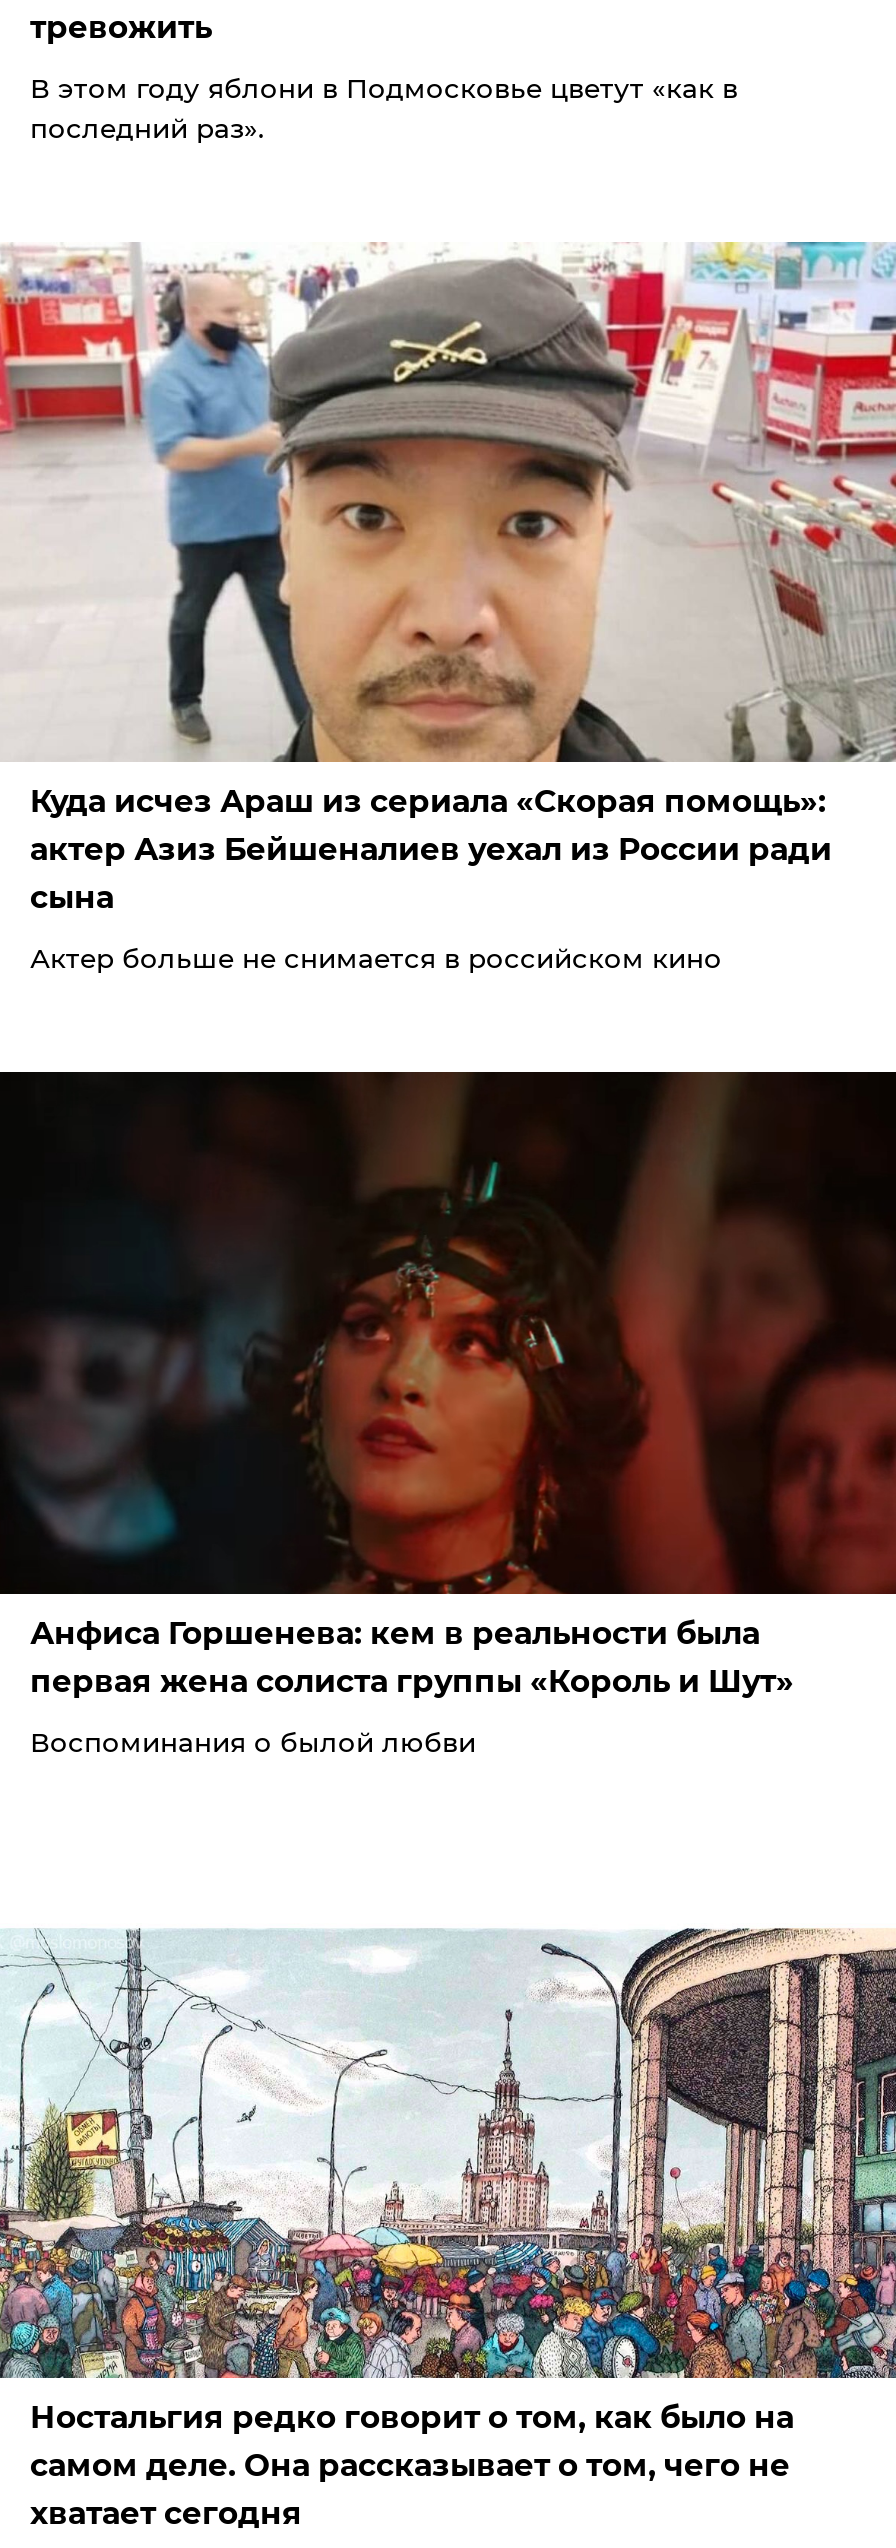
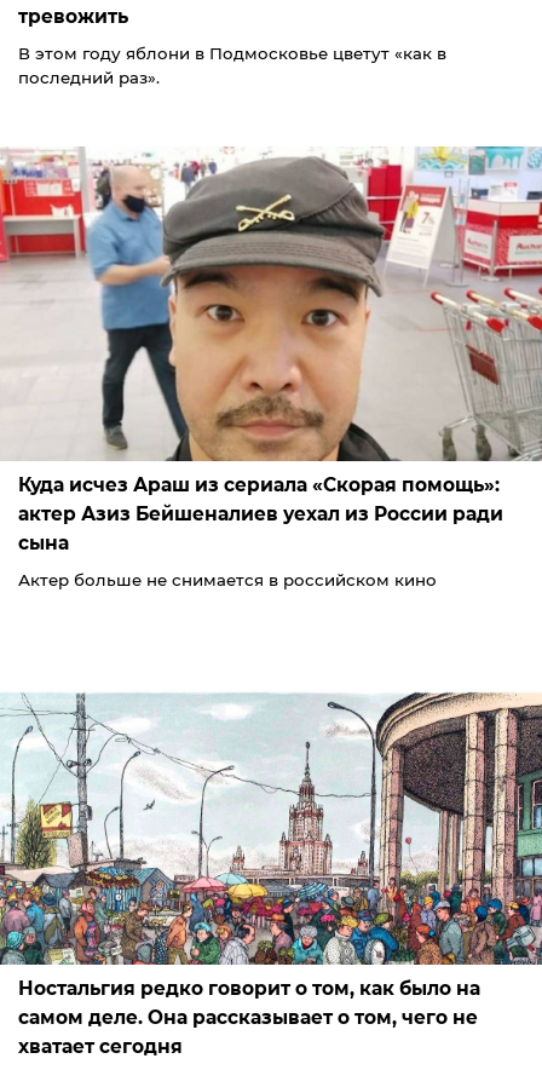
[6,1070,890,1759] [image] | Анфиса Горшенева: кем в реальности была | первая жена солиста группы «Король и Шут» | Воспоминания о былой любви -> none

